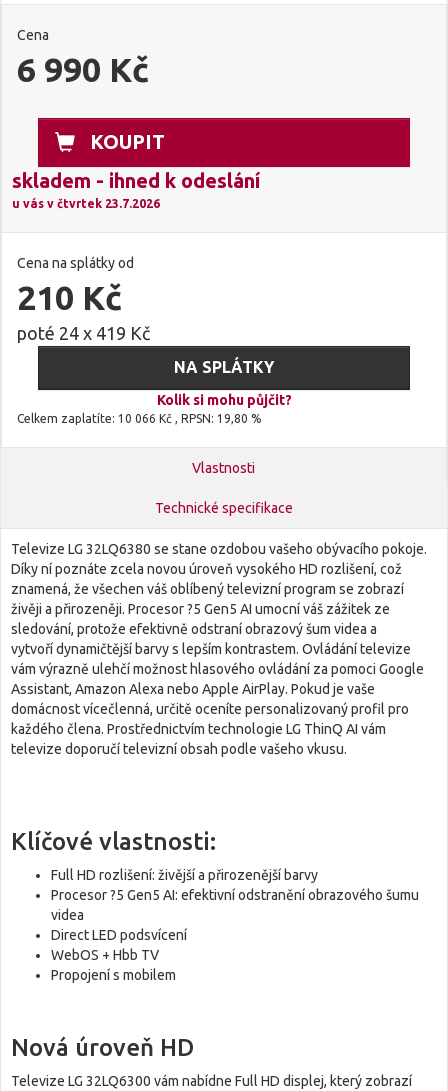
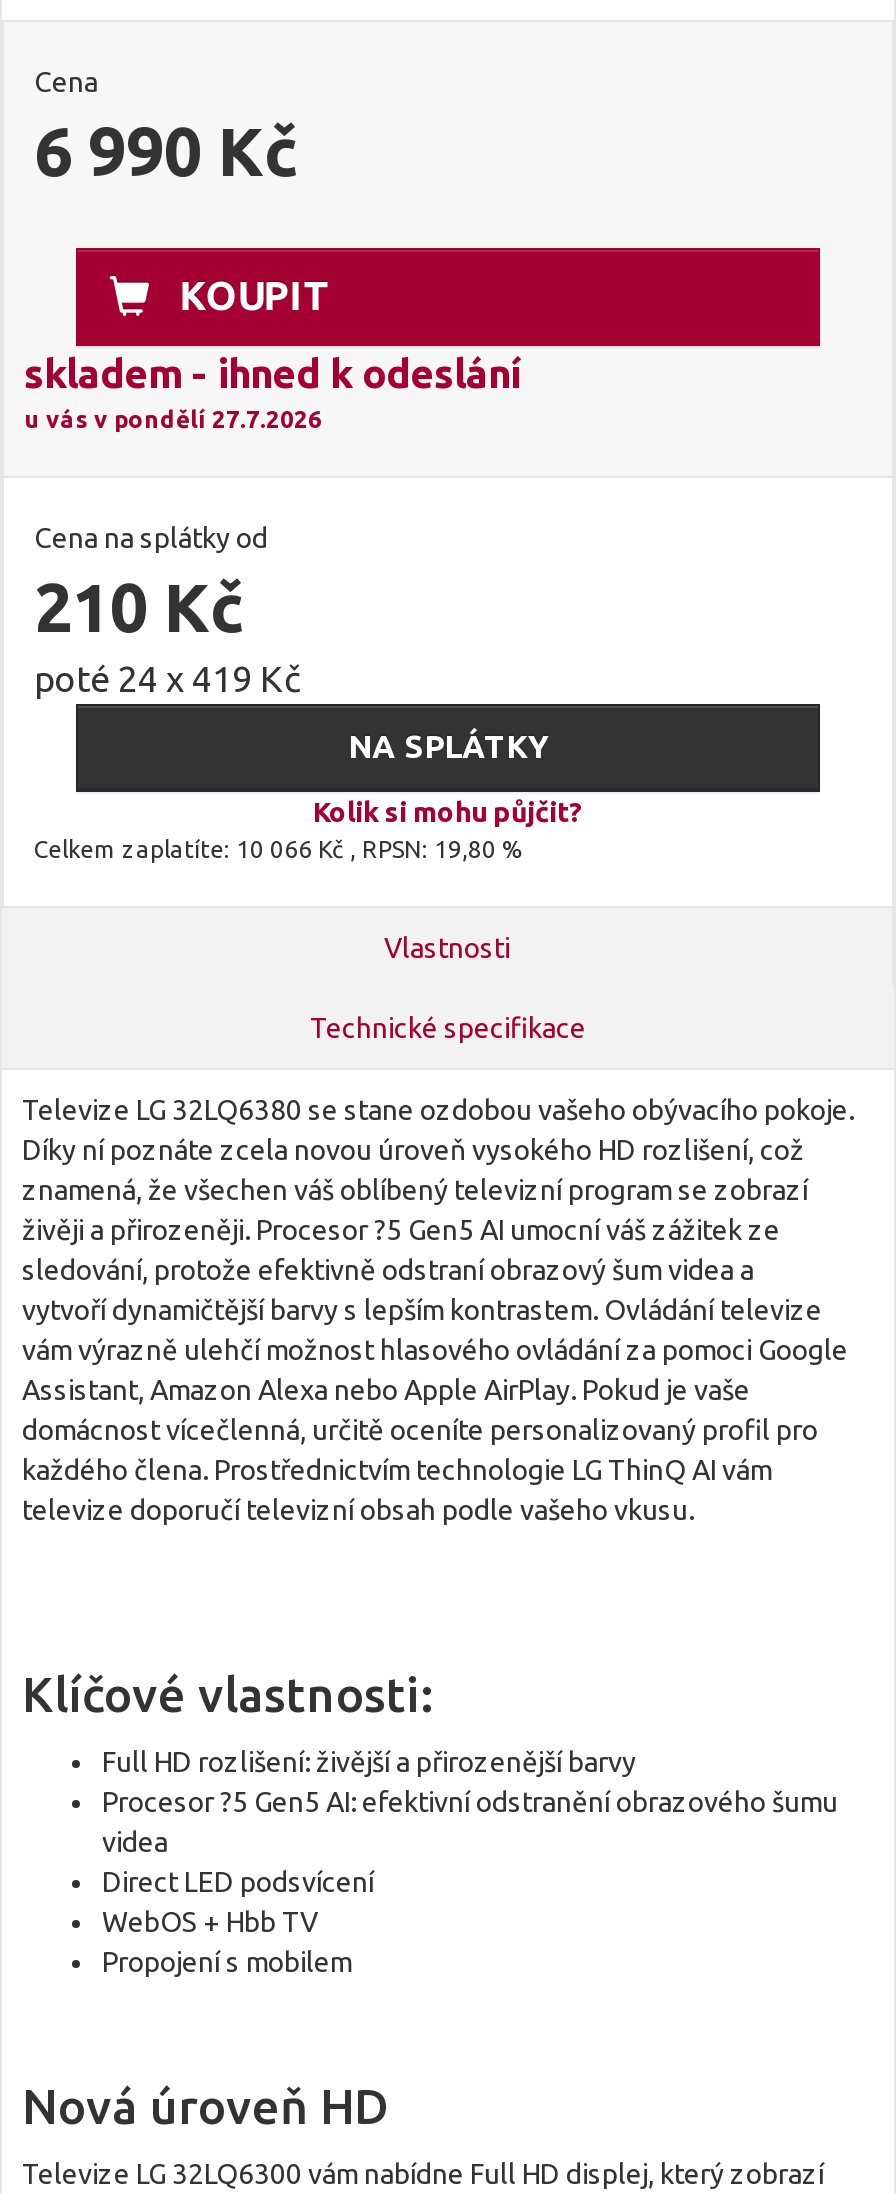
[12,197,160,210] u vás v čtvrtek 23.7.2026 -> [24,406,322,432] u vás v pondělí 27.7.2026

